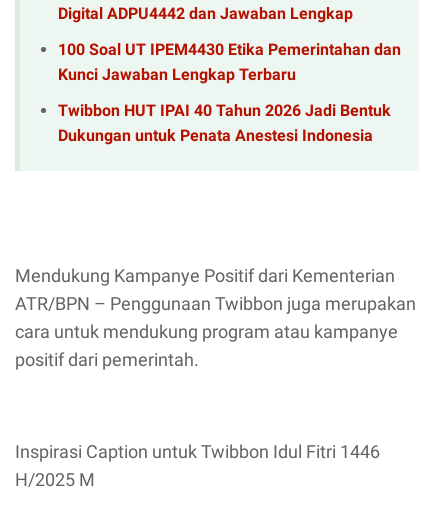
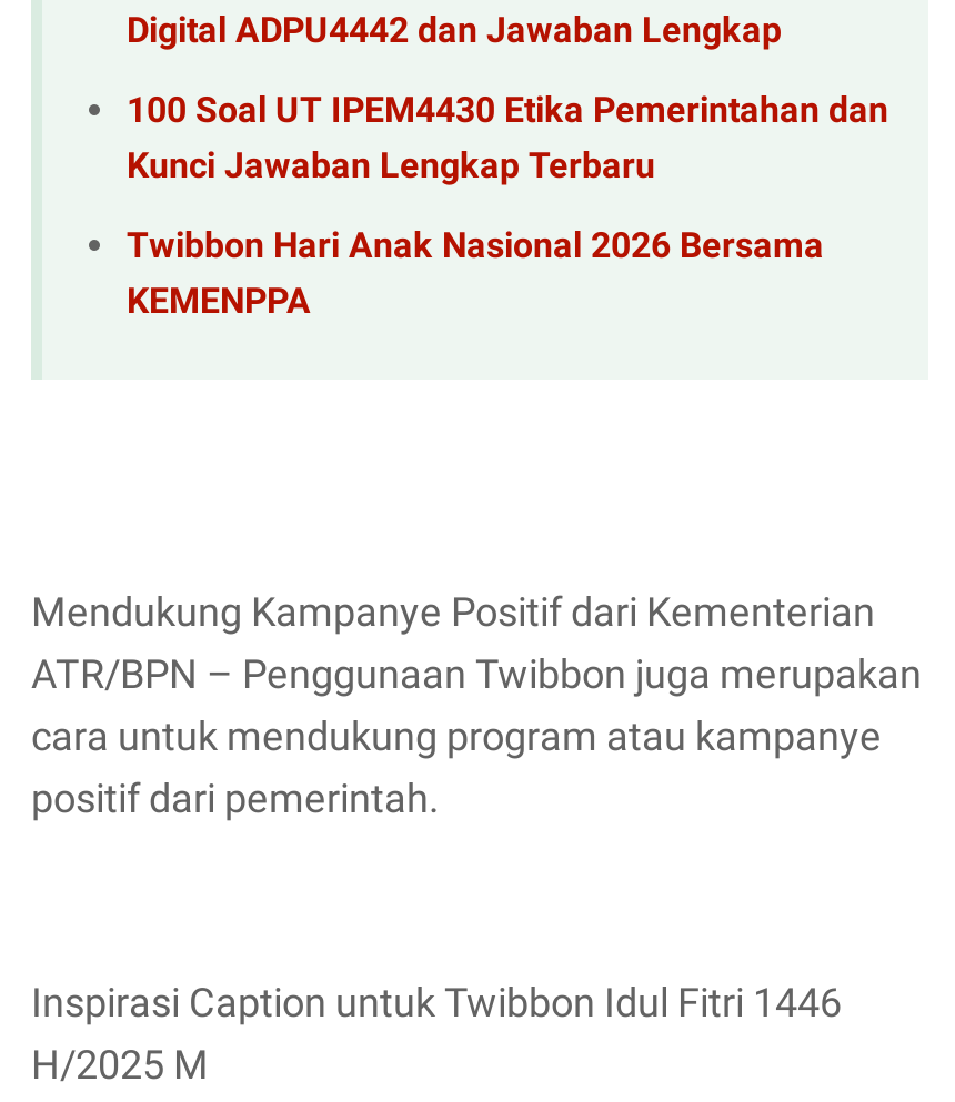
[58,101,391,145] Twibbon HUT IPAI 40 Tahun 2026 Jadi Bentuk | Dukungan untuk Penata Anestesi Indonesia -> [127,223,824,321] Twibbon Hari Anak Nasional 2026 Bersama | KEMENPPA

